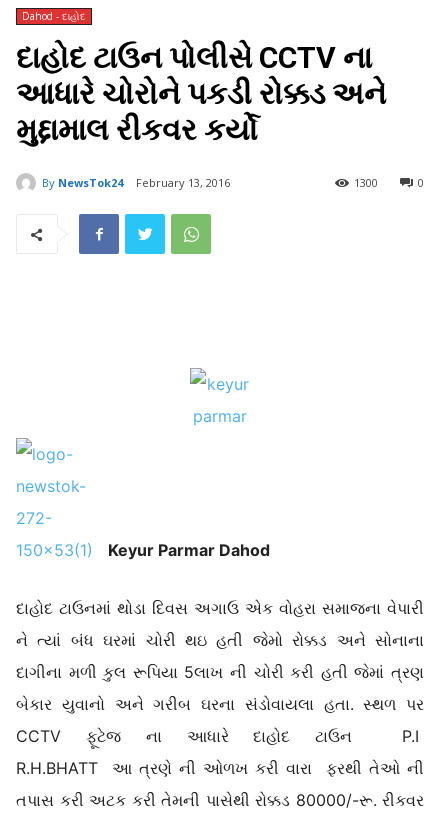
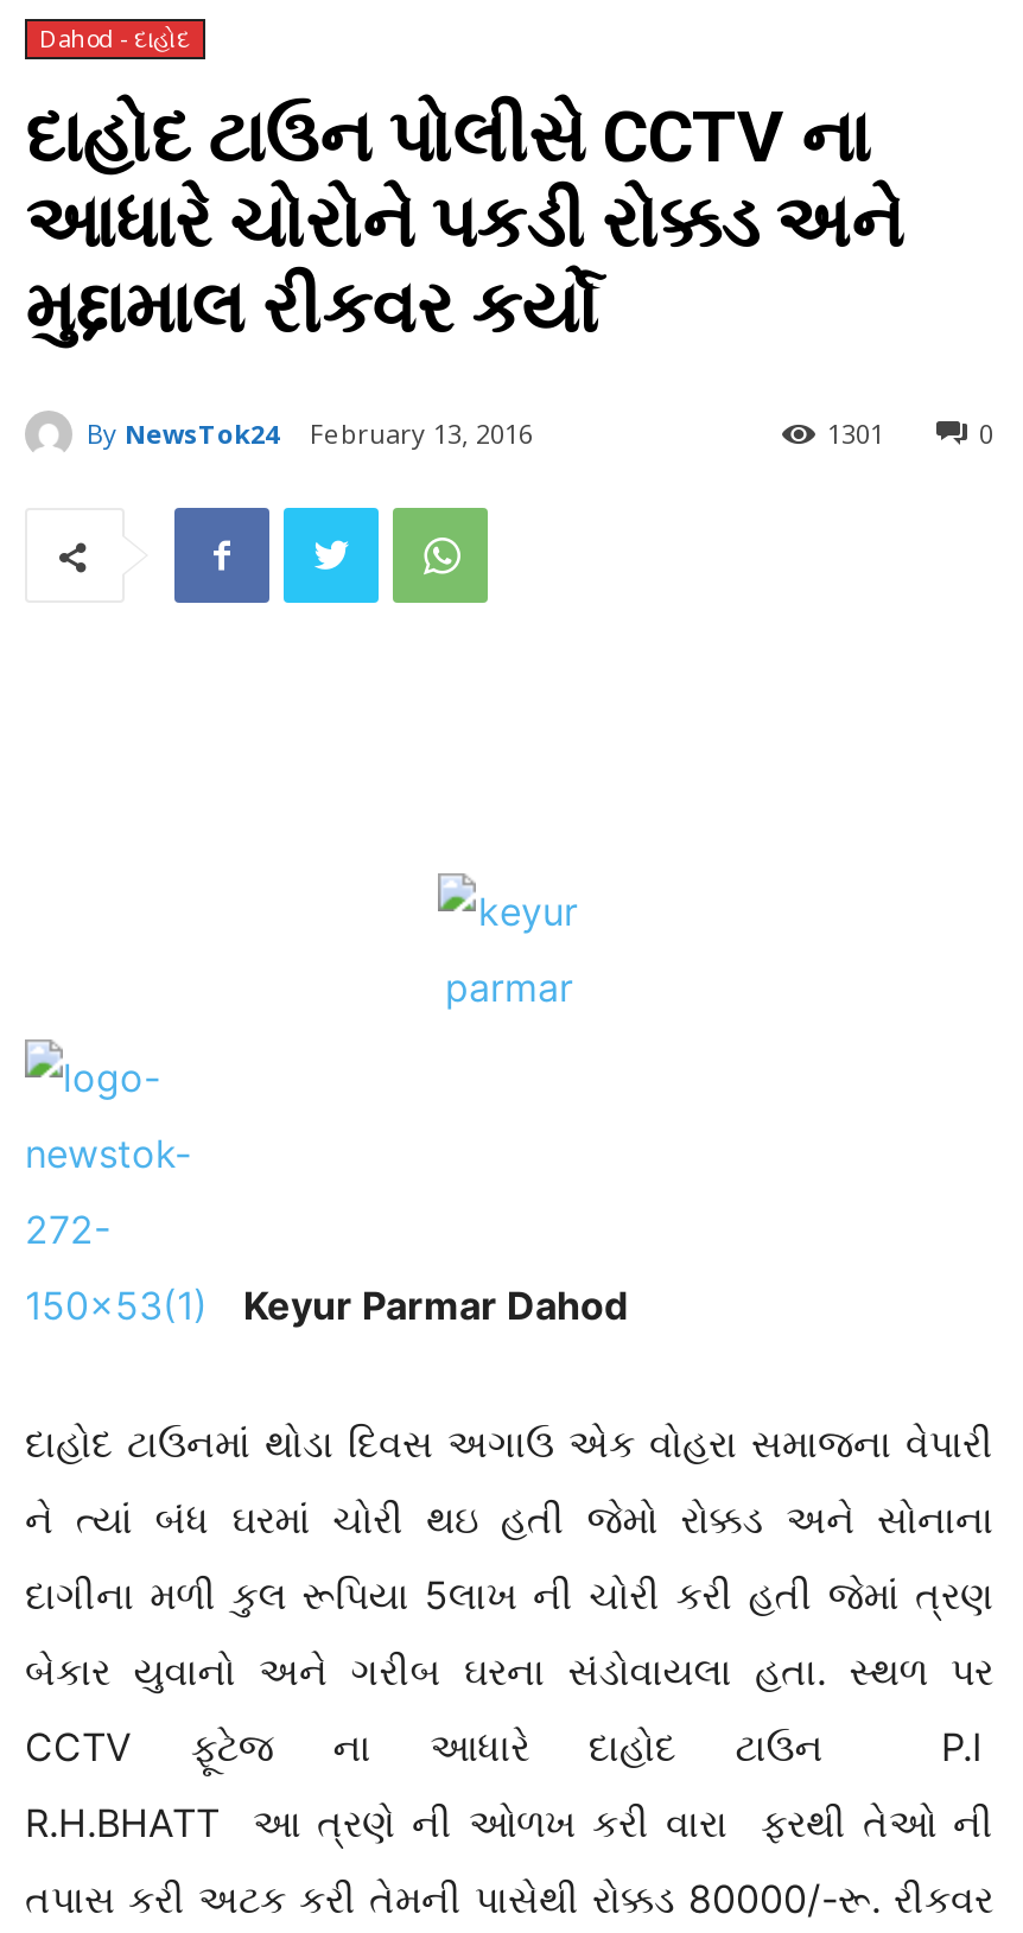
[354,175,378,190] 1300 -> [827,416,884,451] 1301

